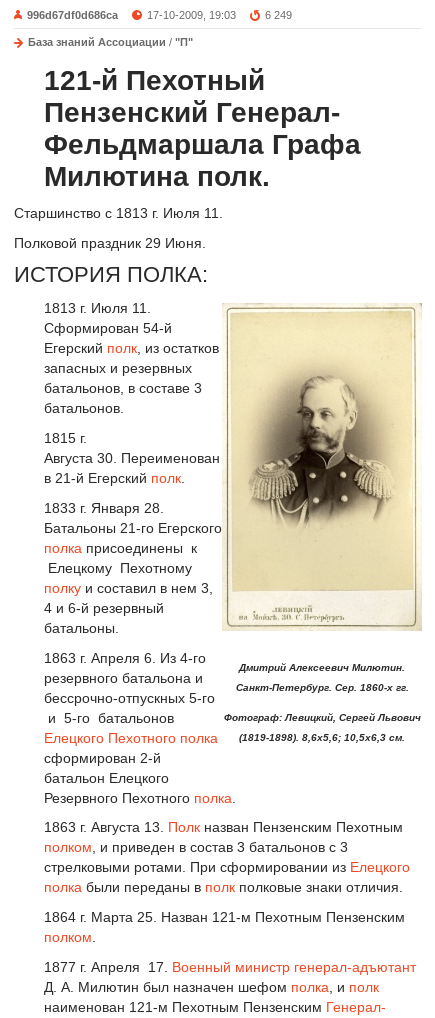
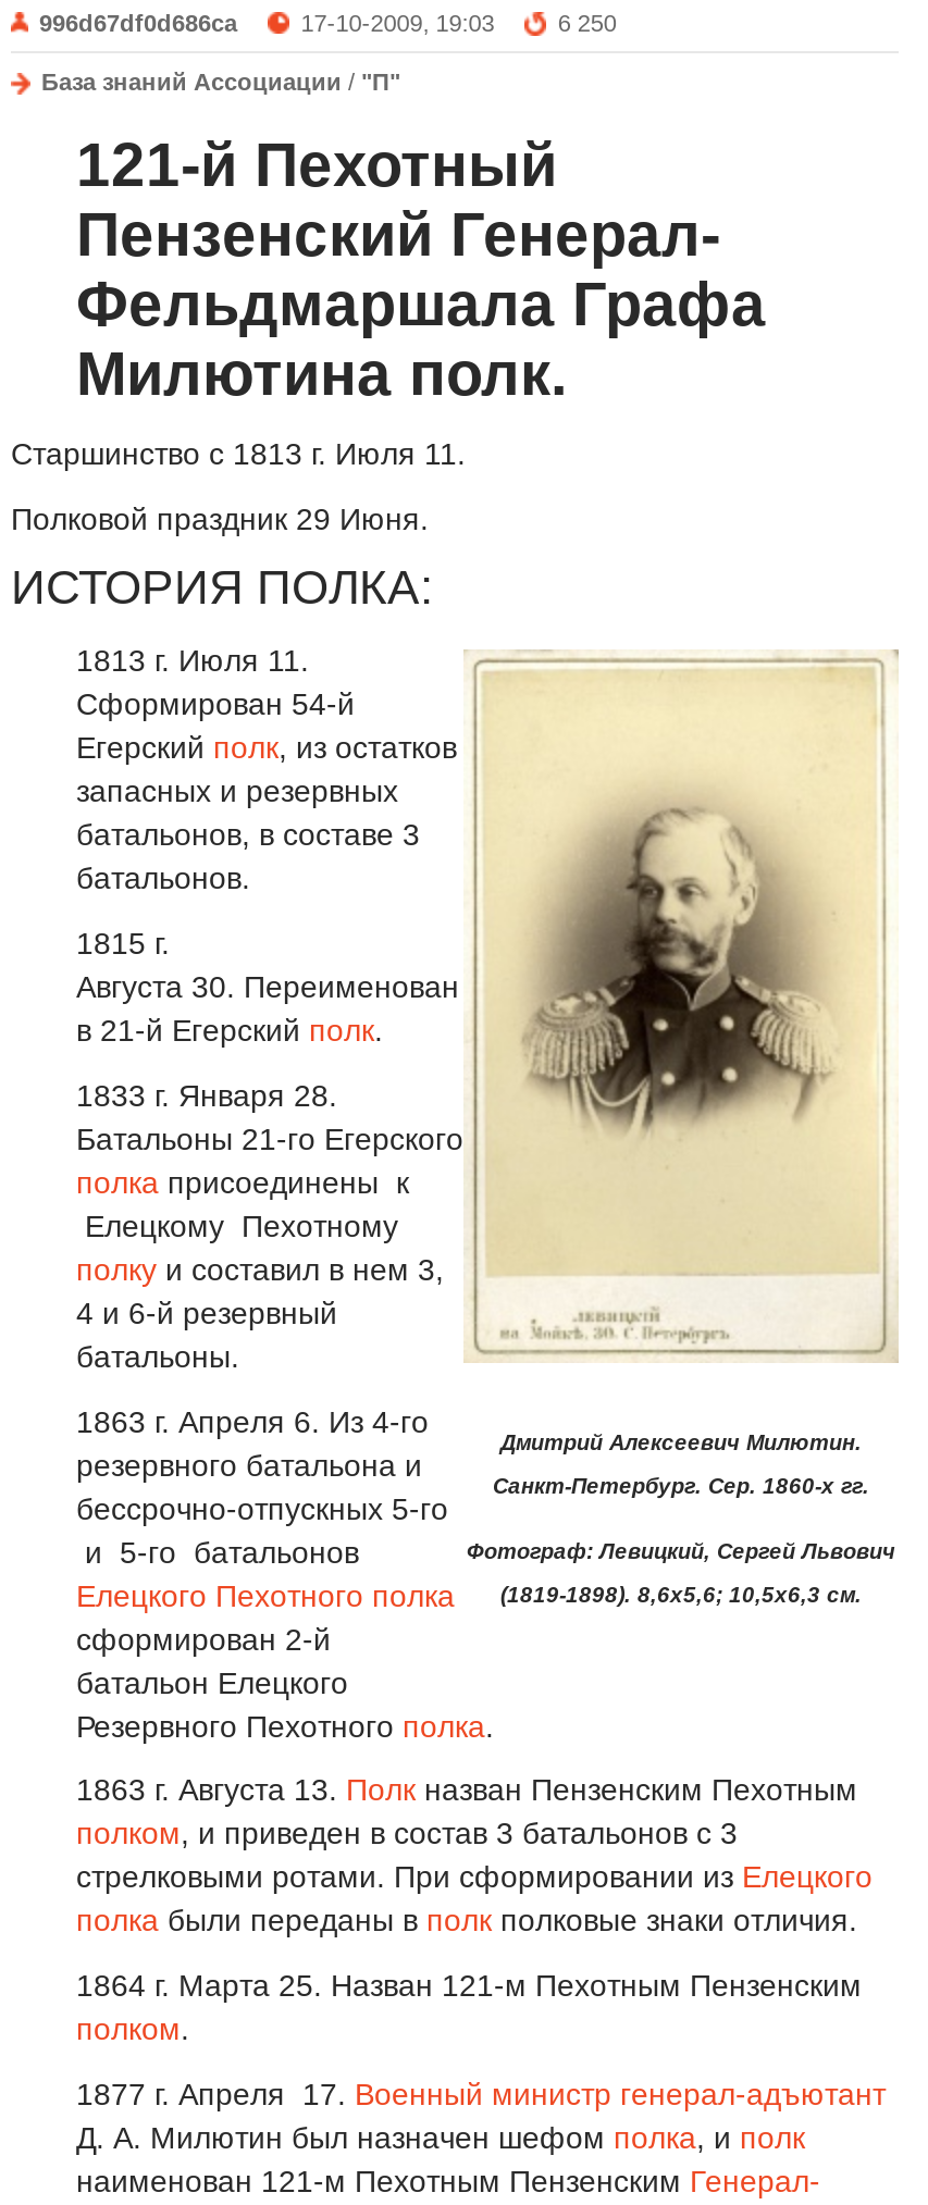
[265,9,292,21] 6 249 -> [558,10,617,36] 6 250

